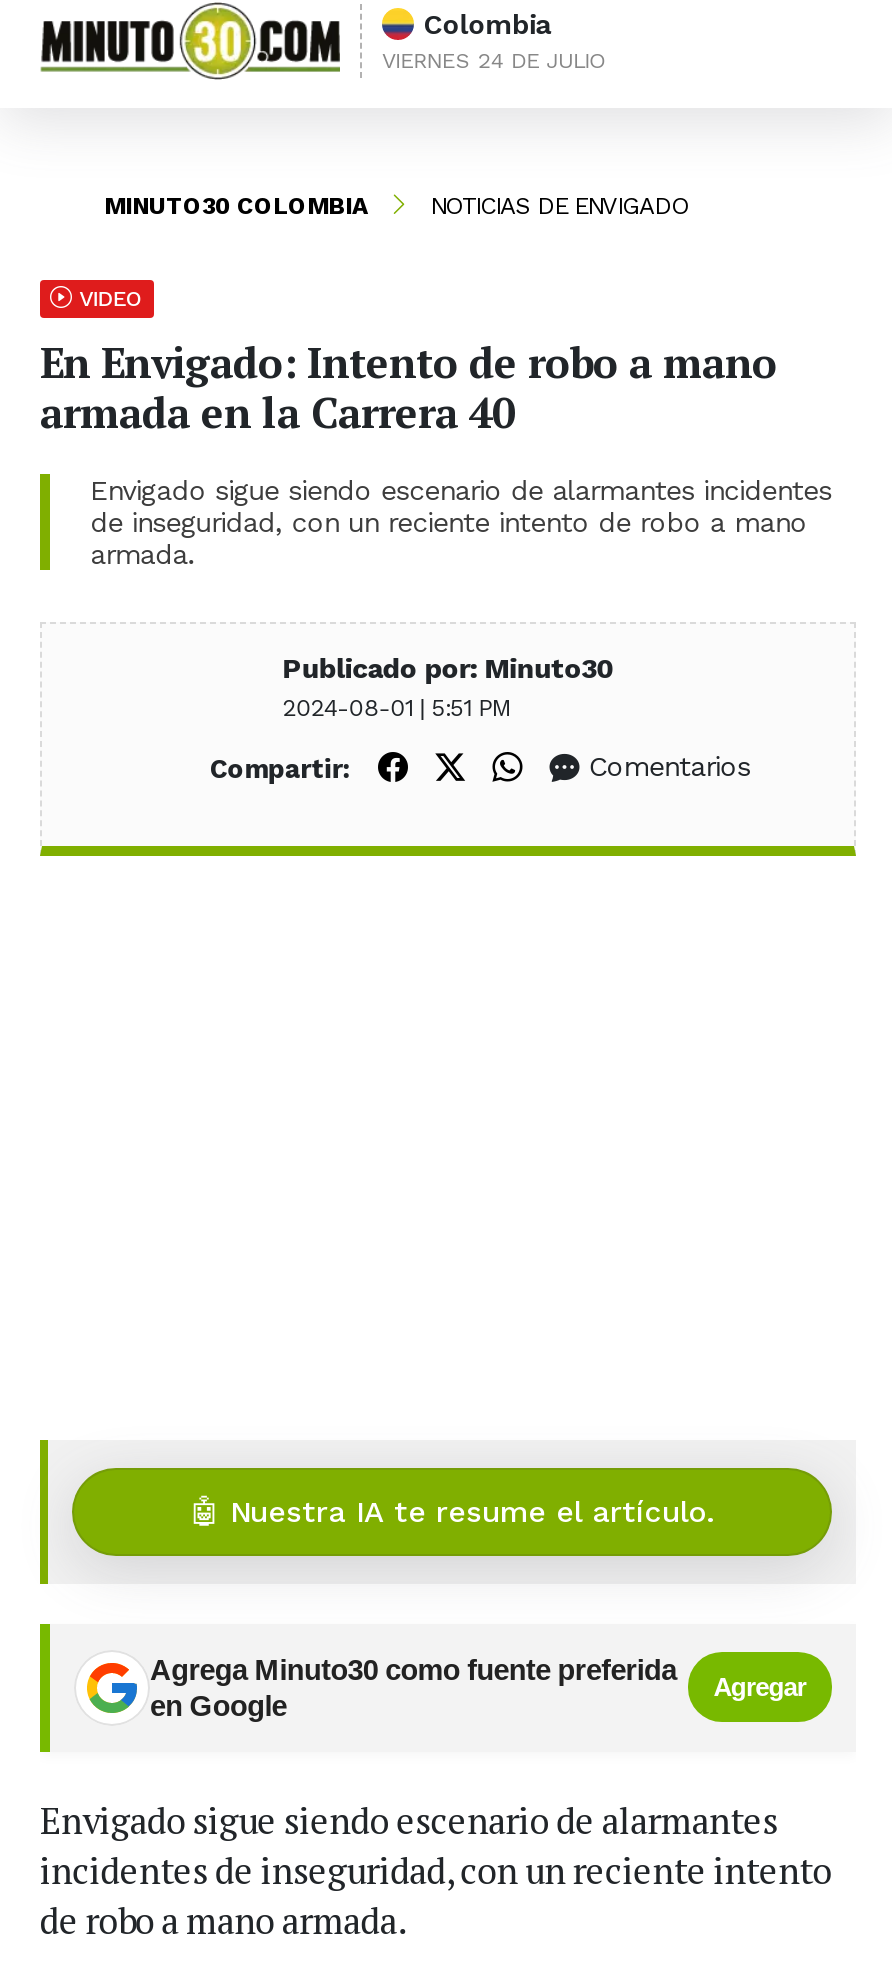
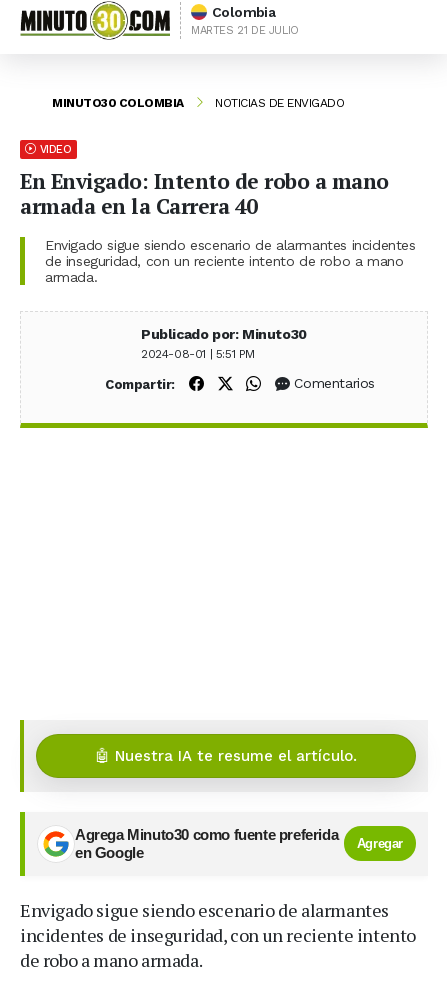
[382,48,607,74] VIERNES 24 DE JULIO -> [191,24,299,37] MARTES 21 DE JULIO

